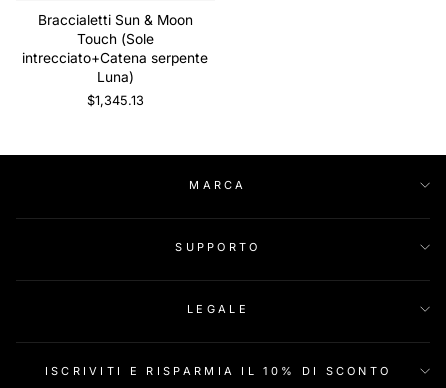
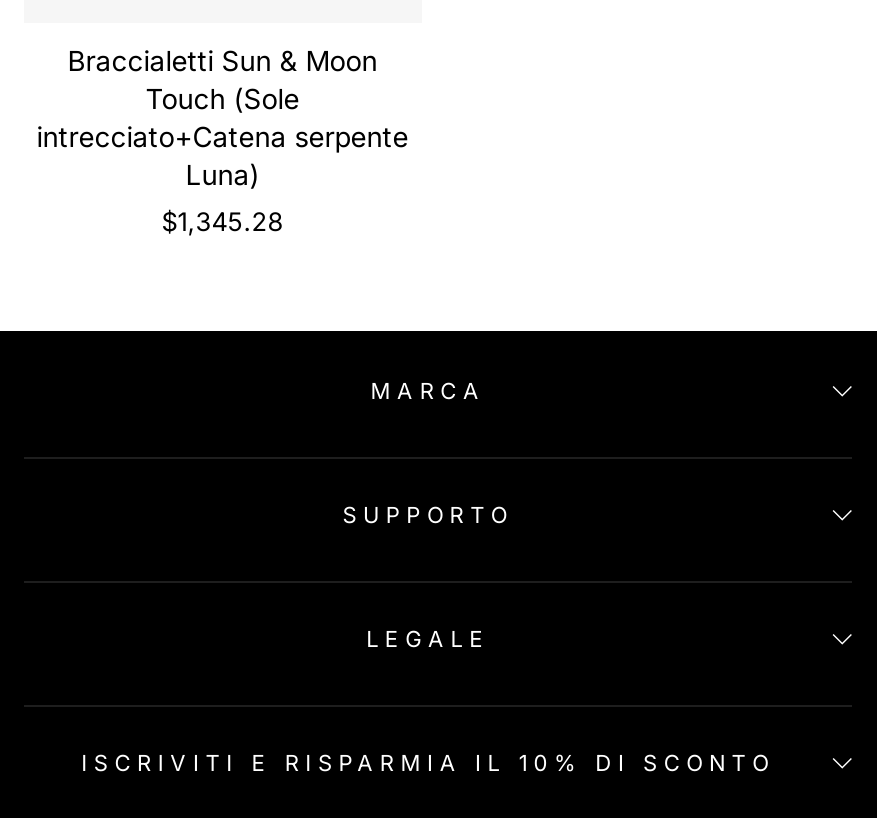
[87,92,144,107] $1,345.13 -> [162,206,284,236] $1,345.28

